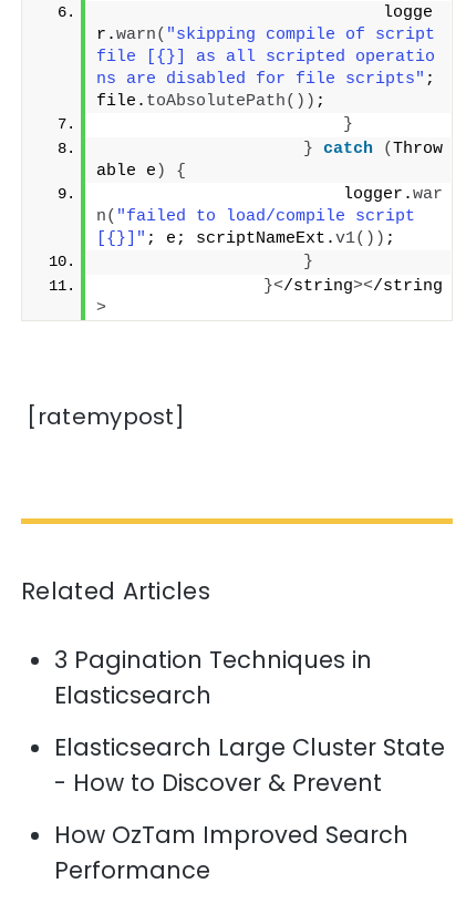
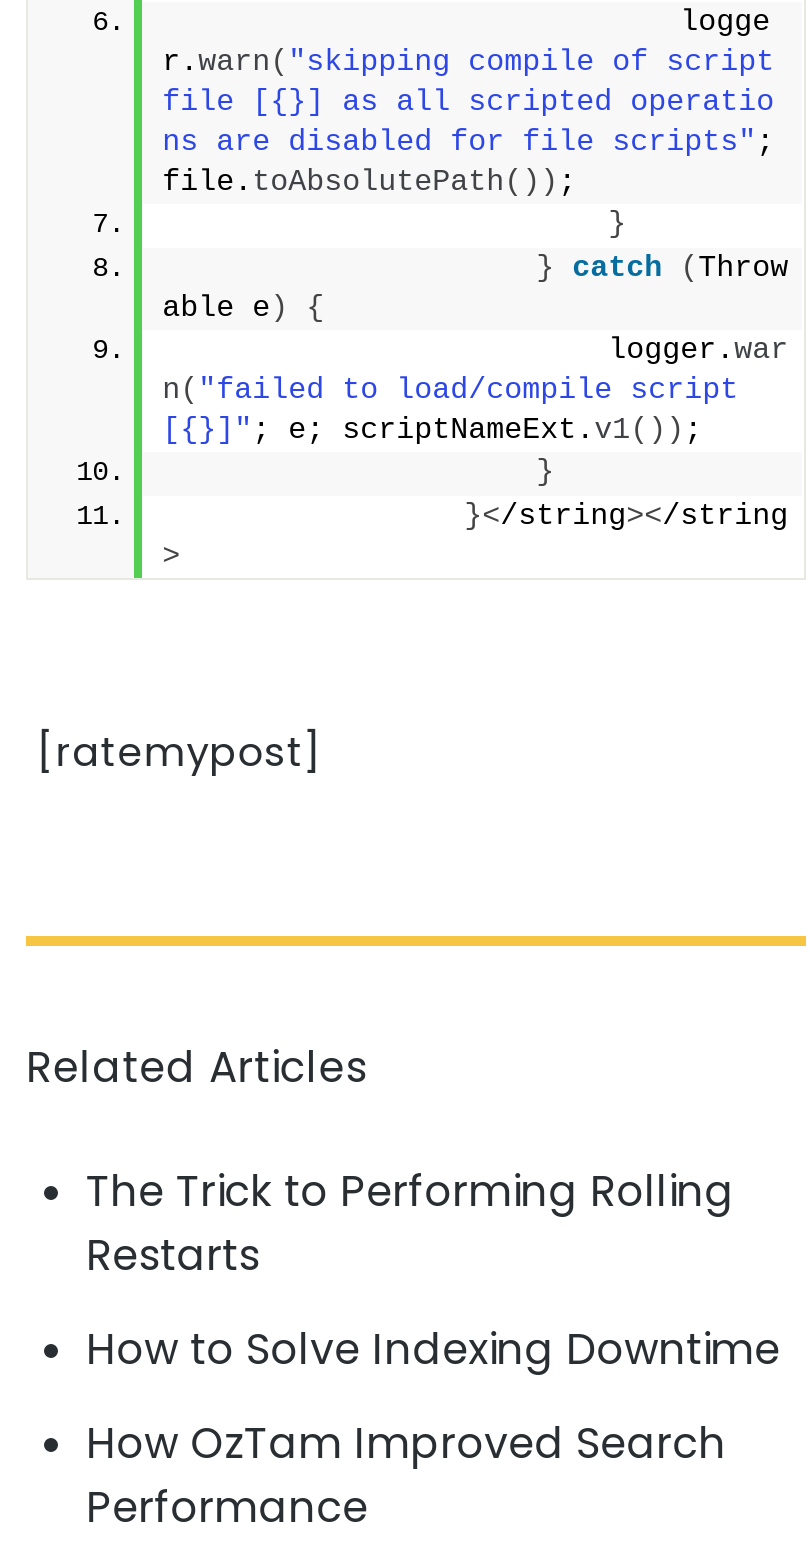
[54,644,372,711] 3 Pagination Techniques in | Elasticsearch -> [86,1162,734,1284] The Trick to Performing Rolling | Restarts
[54,731,445,799] Elasticsearch Large Cluster State | - How to Discover & Prevent -> [86,1320,780,1378] How to Solve Indexing Downtime

